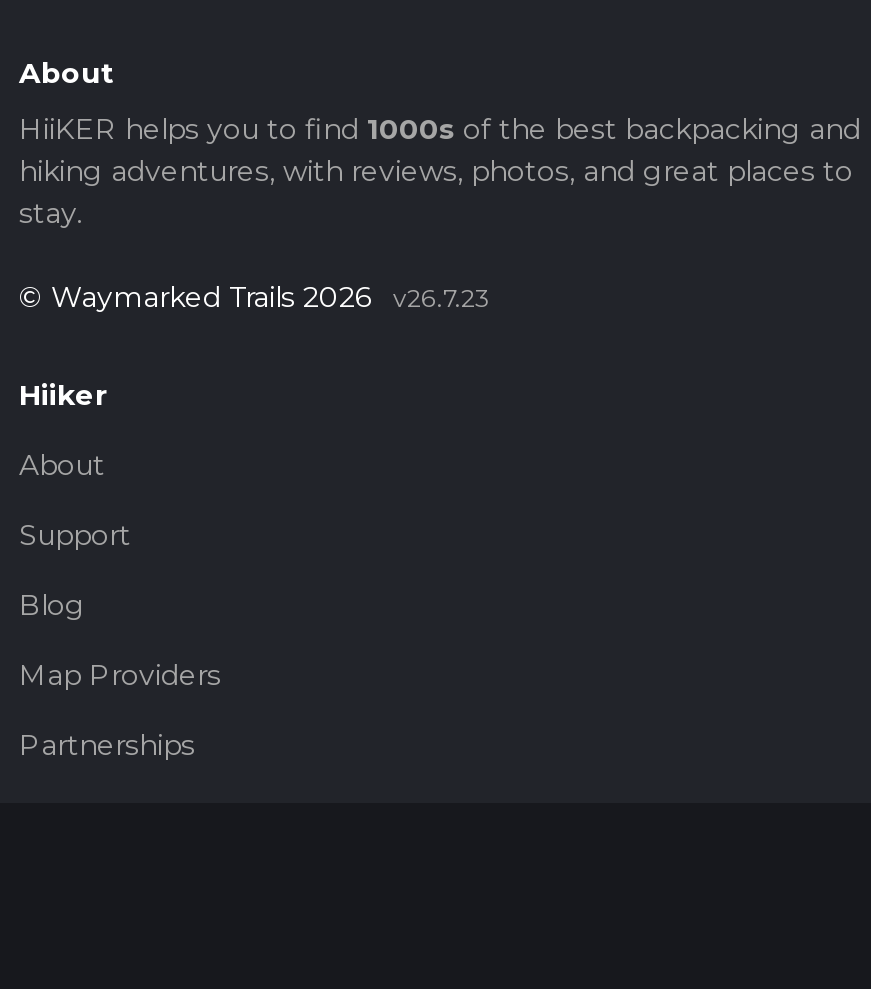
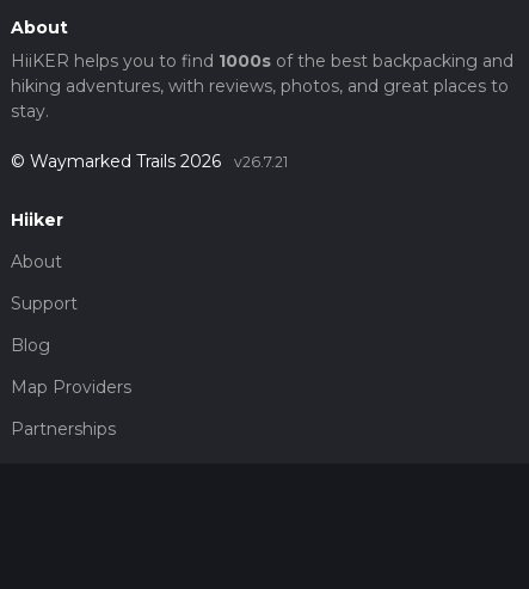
[19,279,489,315] © Waymarked Trails 2026 v26.7.23 -> [10,151,287,172] © Waymarked Trails 2026 v26.7.21

